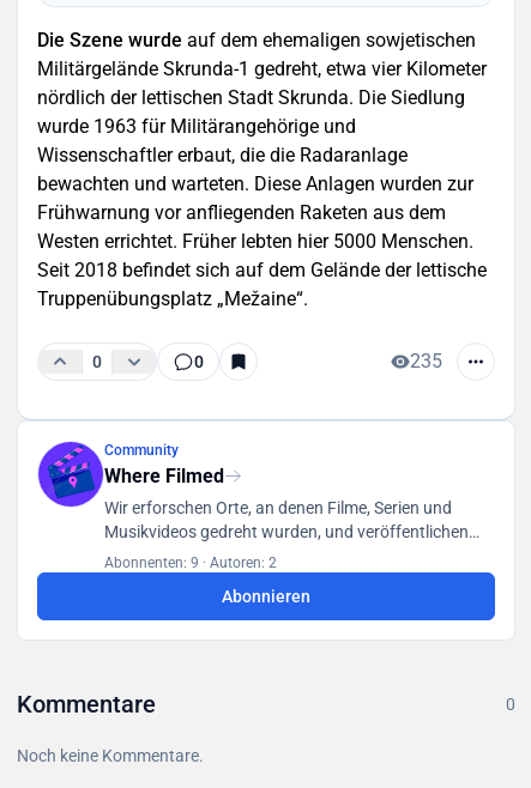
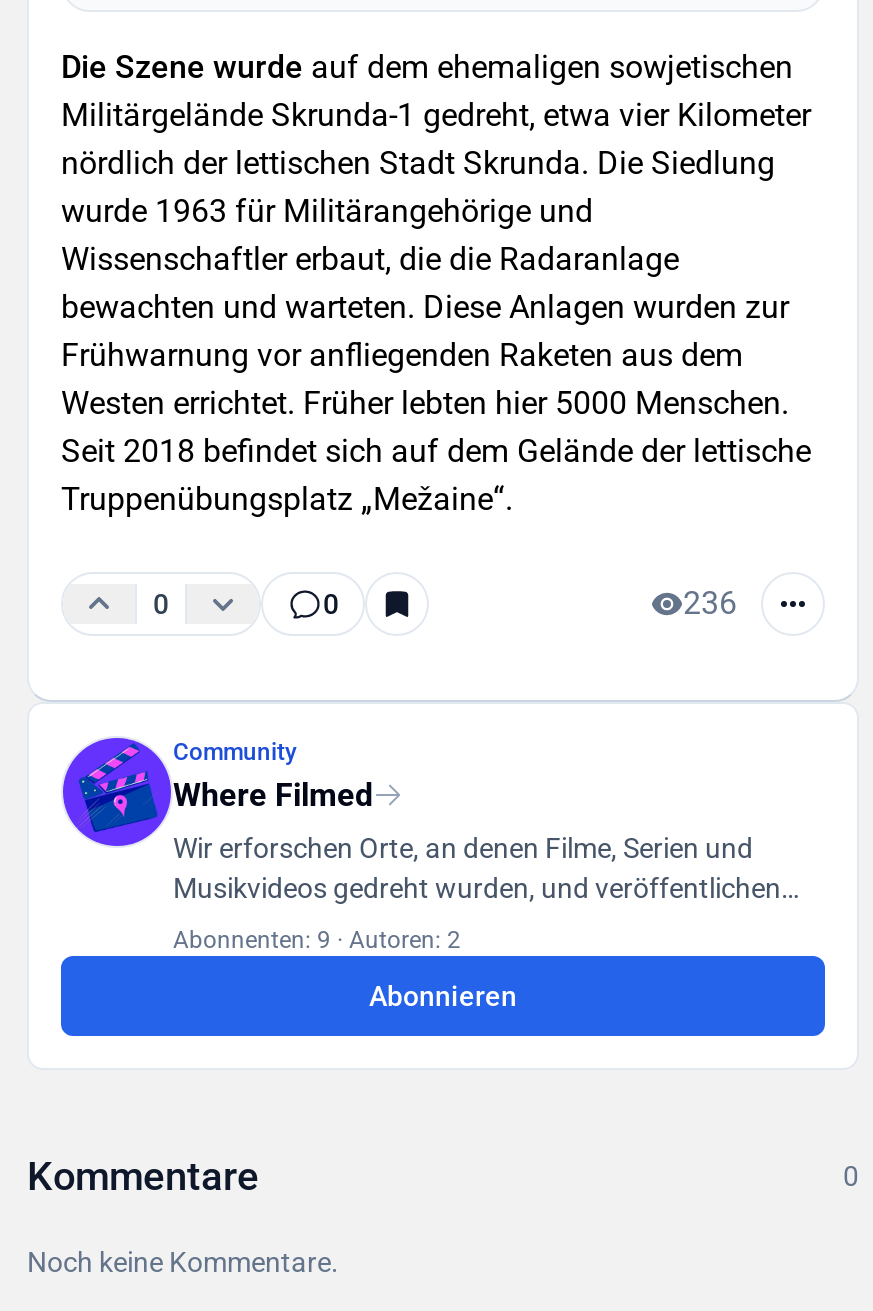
[410,349,442,372] 235 -> [683,584,737,622] 236

